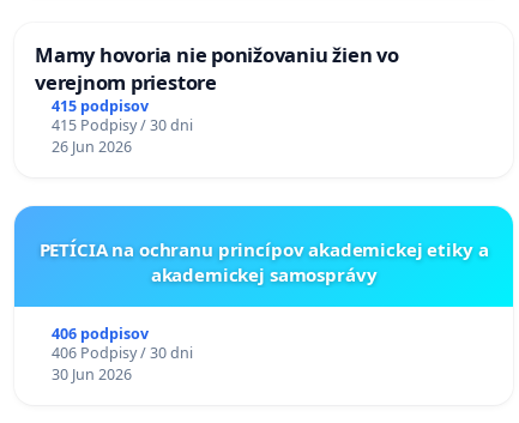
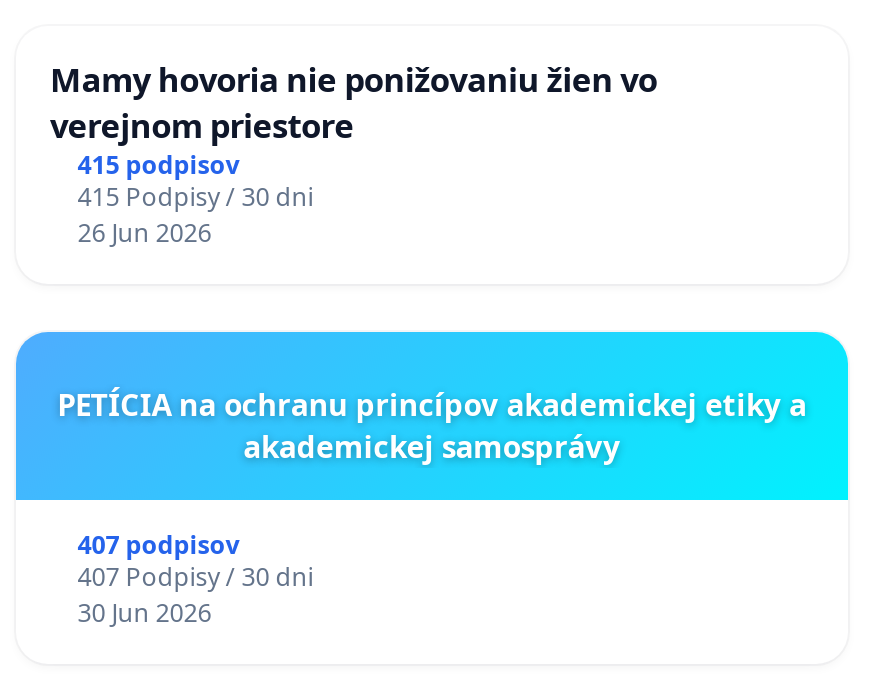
[51,324,148,345] 406 podpisov -> [78,529,240,563] 407 podpisov
[51,343,193,364] 406 Podpisy / 30 dni -> [78,561,314,595] 407 Podpisy / 30 dni

